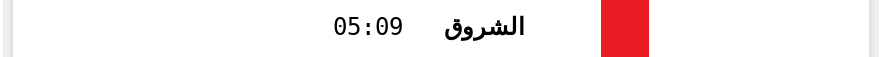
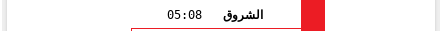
[333,13,524,41] الشروق 05:09 -> [167,8,262,22] الشروق 05:08

